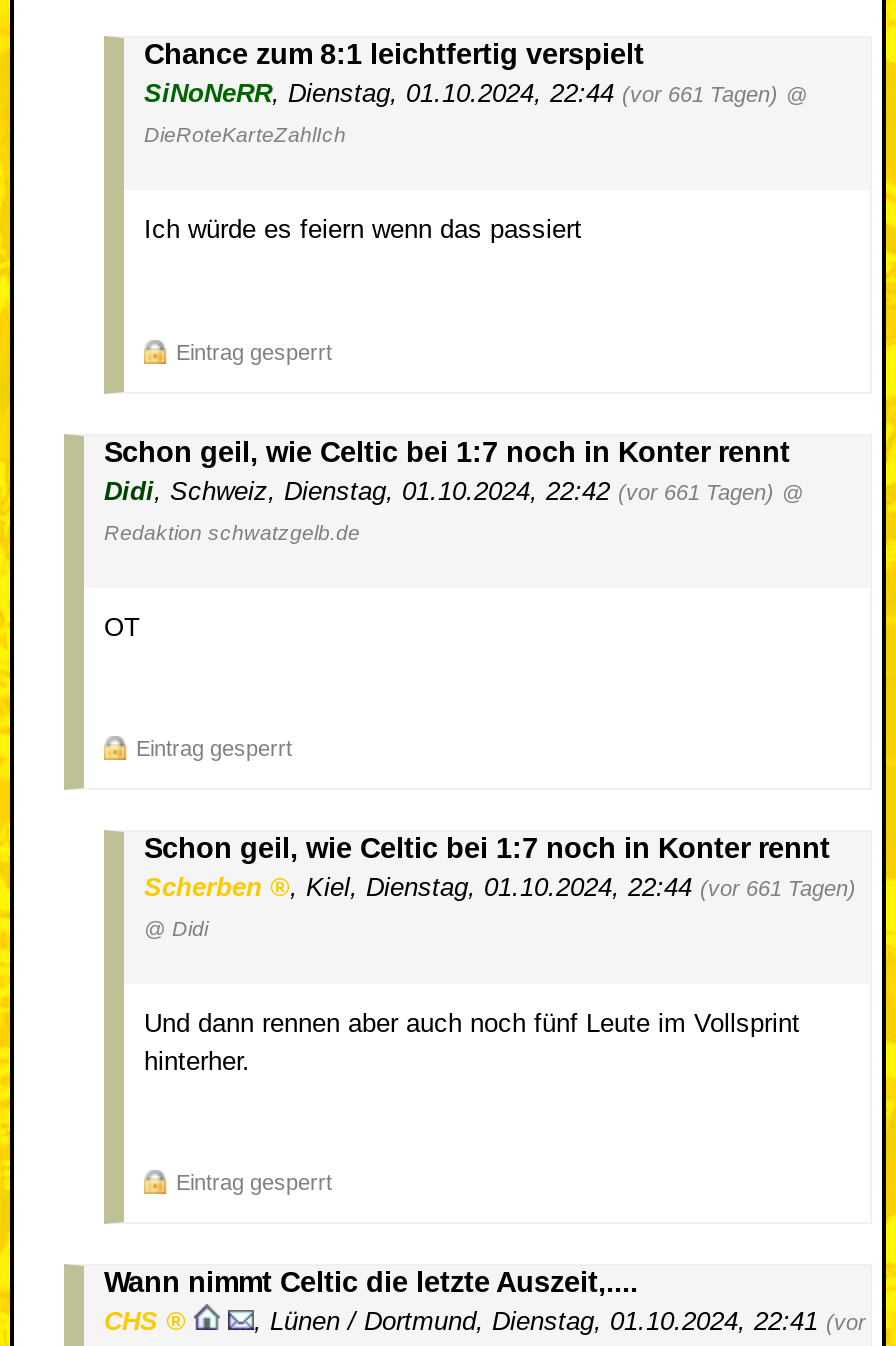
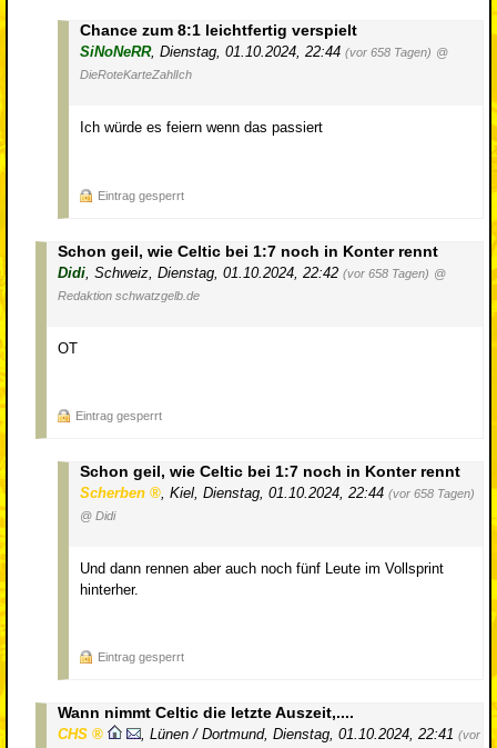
[144,78,808,108] SiNoNeRR, Dienstag, 01.10.2024, 22:44 (vor 661 Tagen) @ -> [80,44,448,60] SiNoNeRR, Dienstag, 01.10.2024, 22:44 (vor 658 Tagen) @
[104,475,804,505] Didi, Schweiz, Dienstag, 01.10.2024, 22:42 (vor 661 Tagen) @ -> [58,264,446,281] Didi, Schweiz, Dienstag, 01.10.2024, 22:42 (vor 658 Tagen) @
[290,872,856,902] , Kiel, Dienstag, 01.10.2024, 22:44 (vor 661 Tagen) -> [161,484,475,501] , Kiel, Dienstag, 01.10.2024, 22:44 (vor 658 Tagen)

